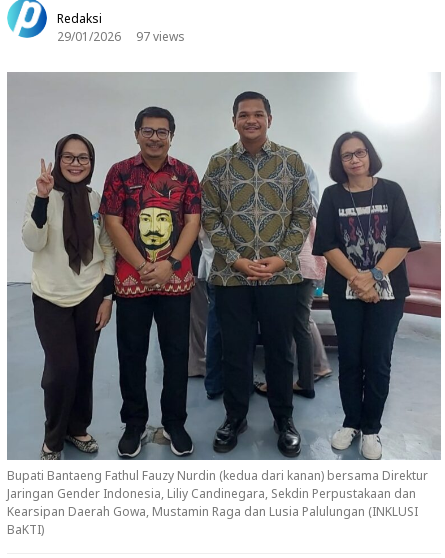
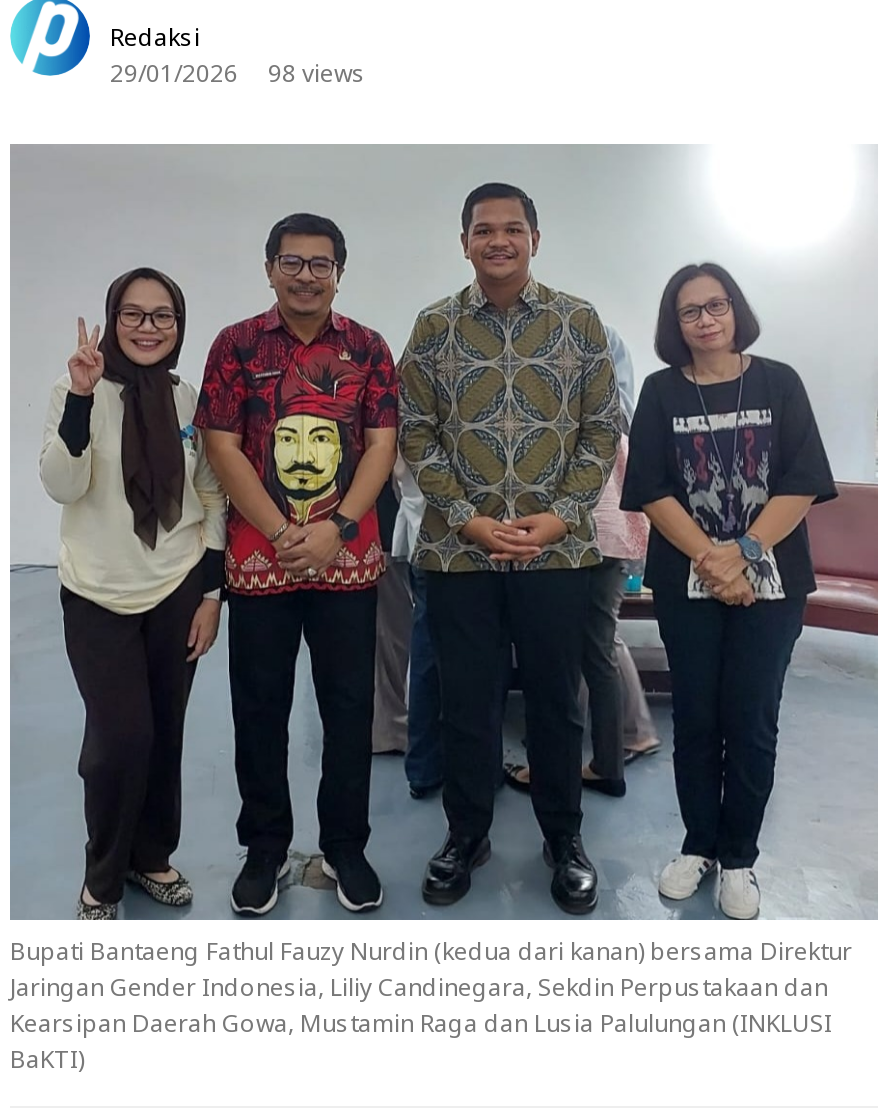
[57,28,185,45] 29/01/2026 97 views -> [110,56,366,90] 29/01/2026 98 views

